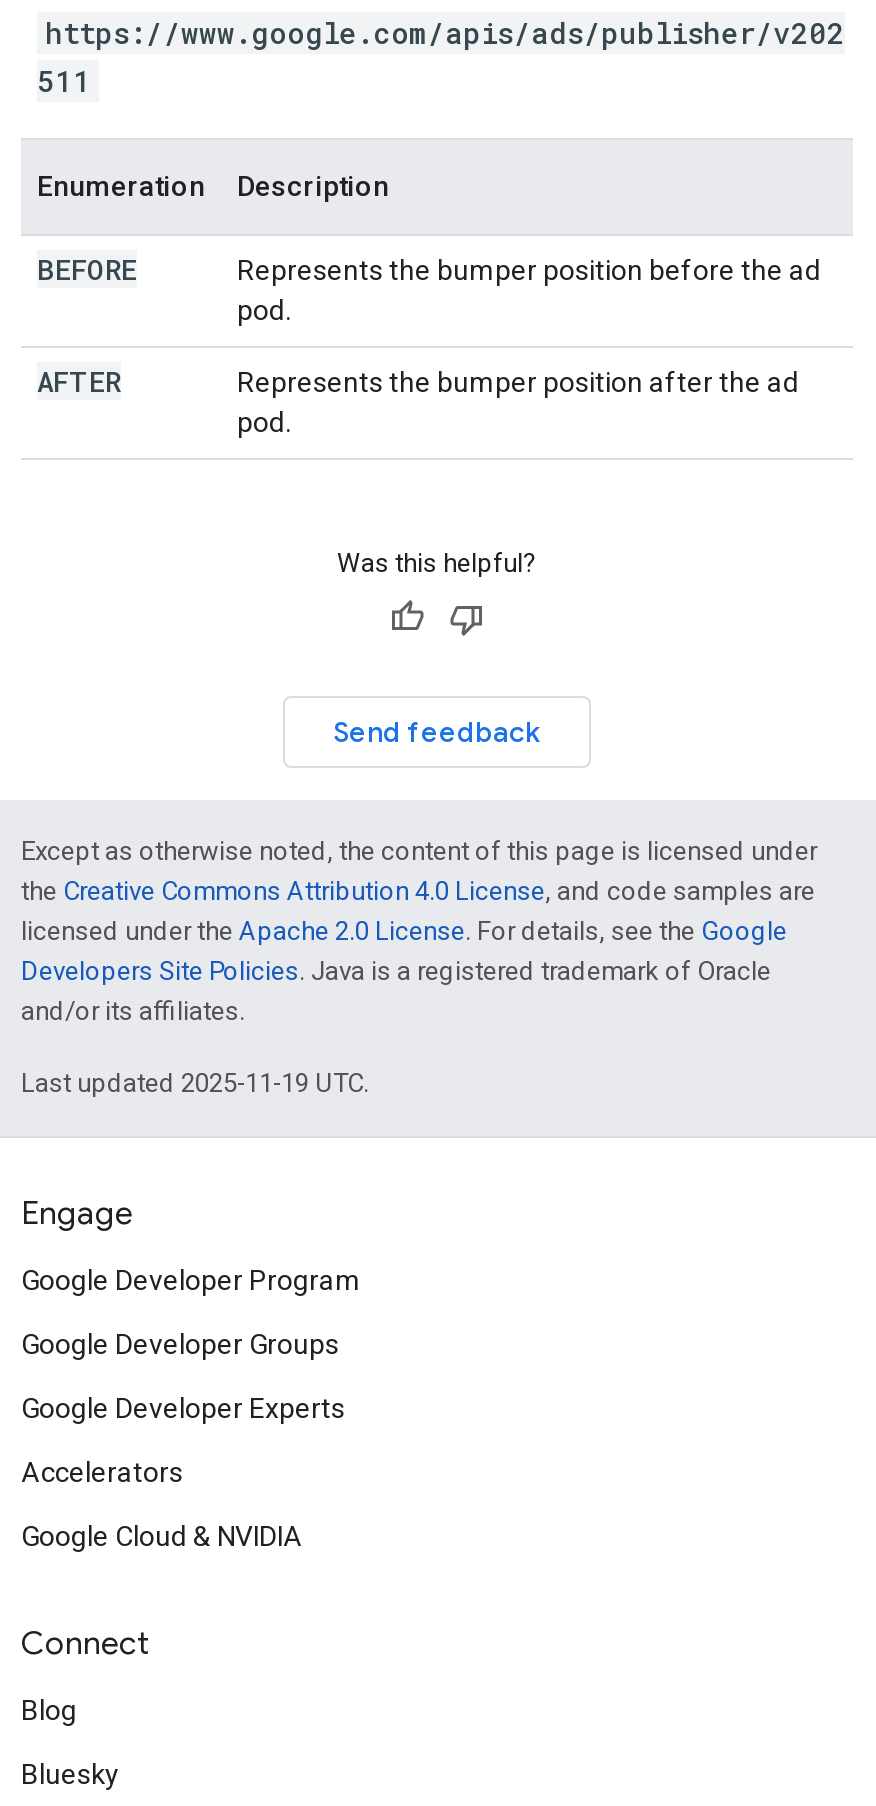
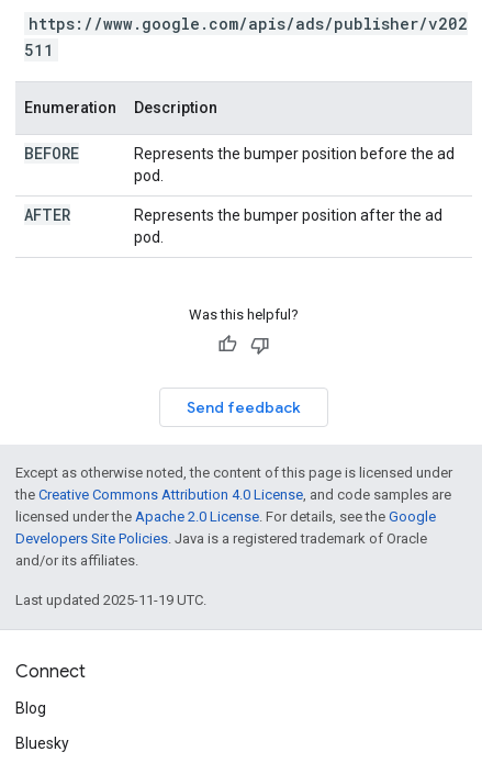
[21,1194,361,1552] Engage | Google Developer Program | Google Developer Groups | Google Developer Experts | Accelerators | Google Cloud & NVIDIA -> none

